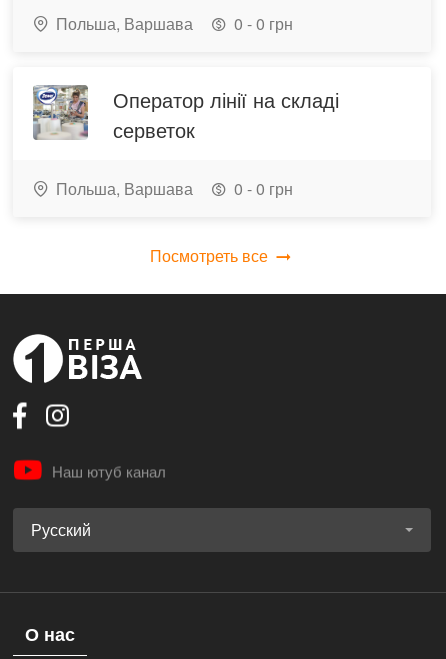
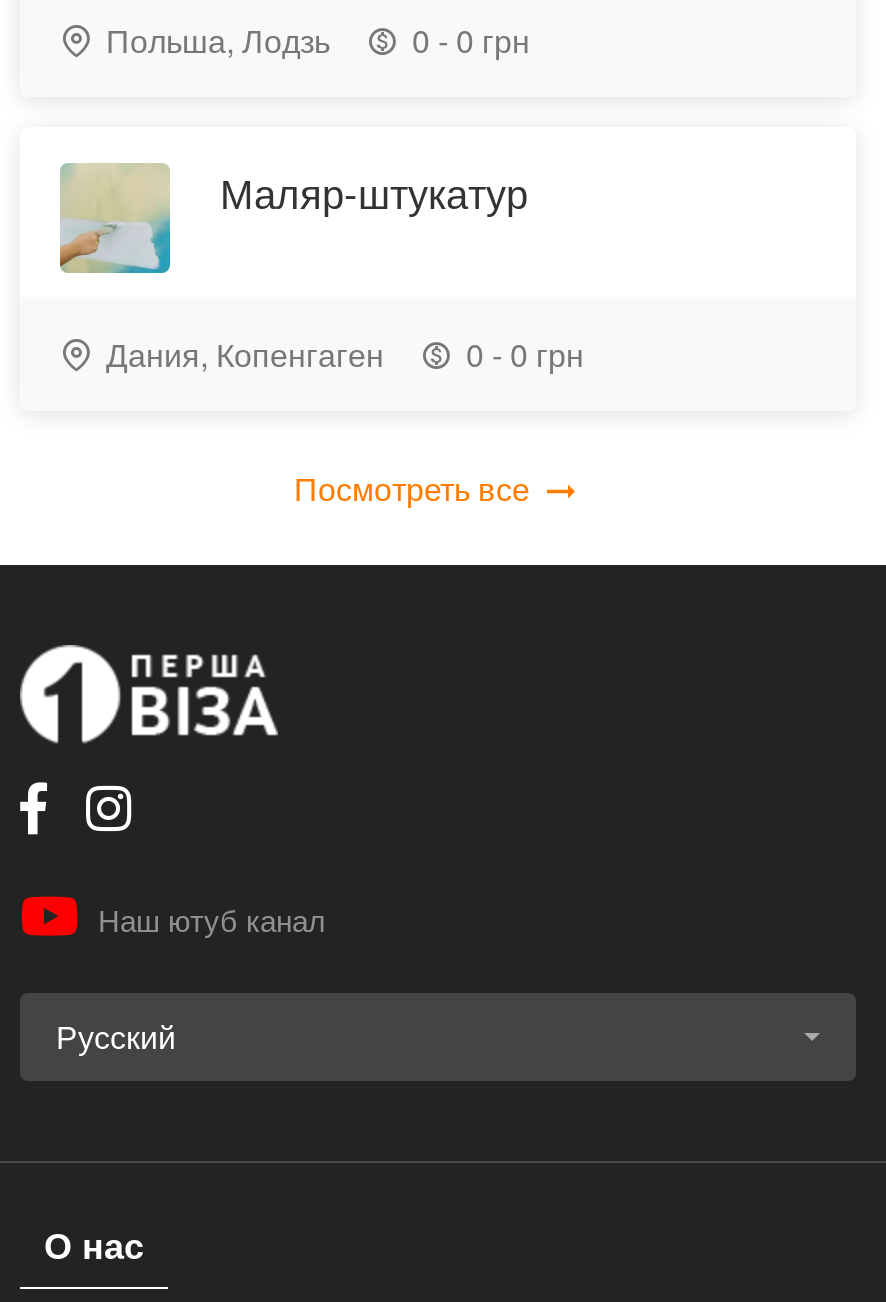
[52,12,193,35] Польша, Варшава -> [98,17,330,63] Польша, Лодзь
[33,85,339,144] [image] | Оператор лінії на складі | серветок -> [58,163,528,275] [image] | Маляр-штукатур
[52,177,193,200] Польша, Варшава -> [98,331,384,377] Дания, Копенгаген

